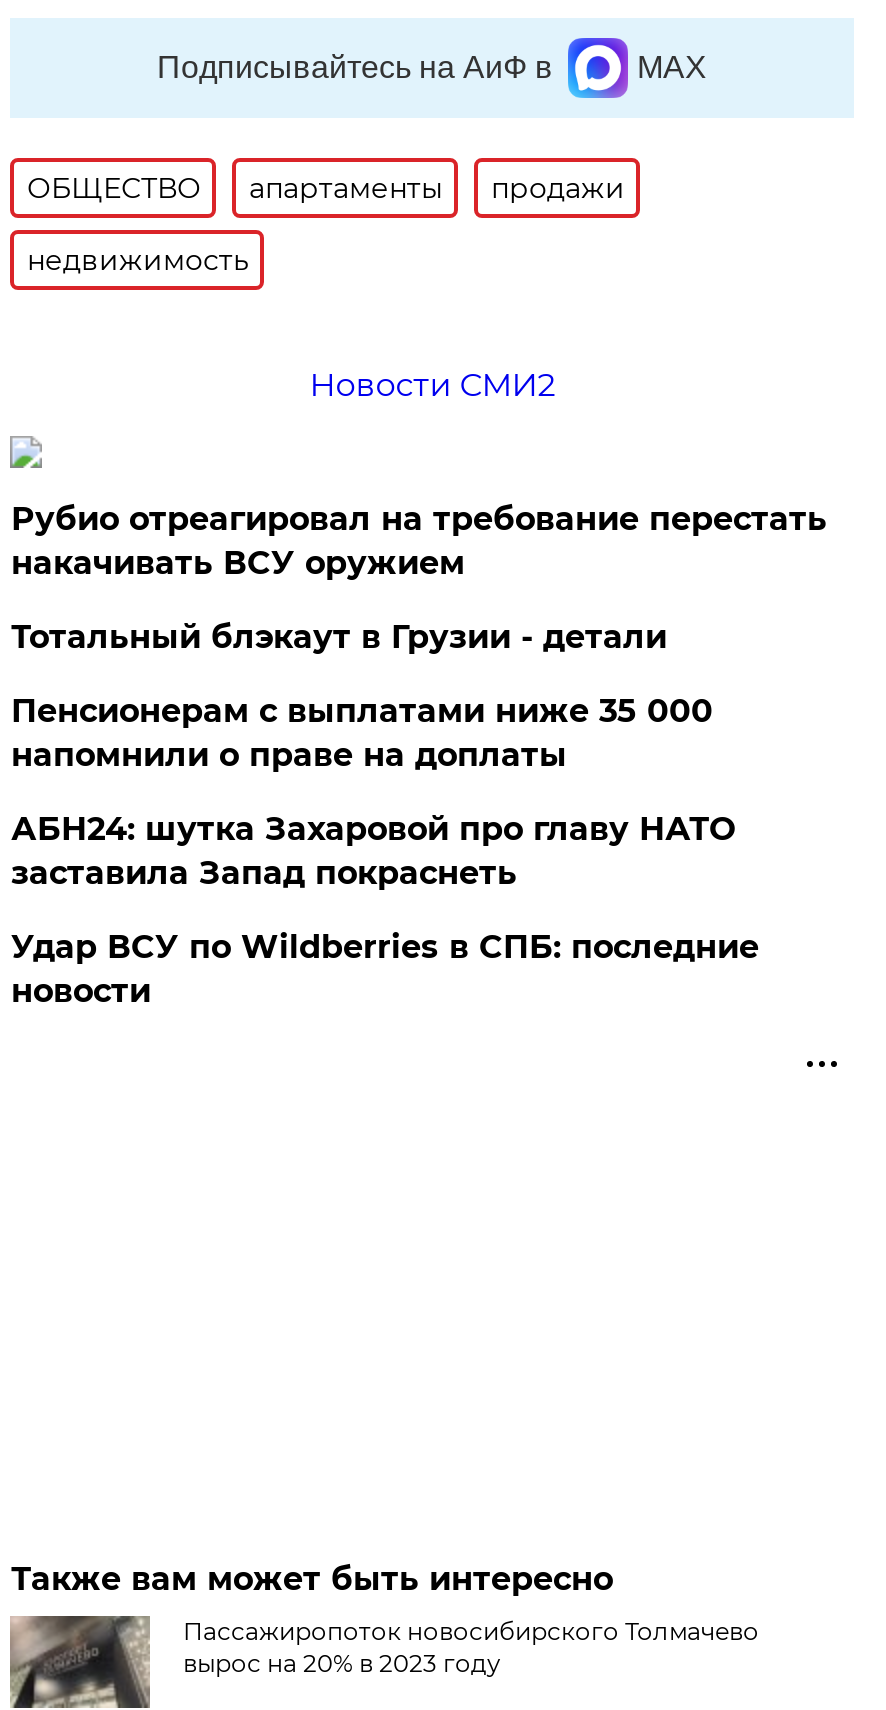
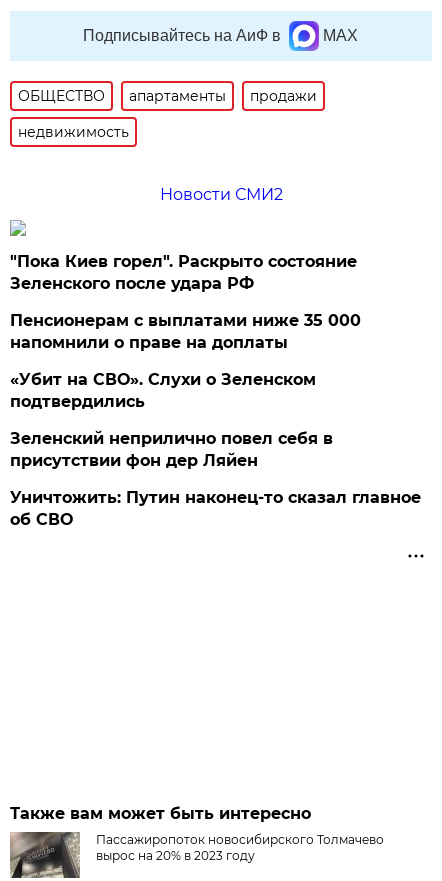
[11,500,827,656] Рубио отреагировал на требование перестать | накачивать ВСУ оружием | Тотальный блэкаут в Грузии - детали -> [10,252,357,293] "Пока Киев горел". Раскрыто состояние | Зеленского после удара РФ
moved [11,692,713,774] -> [10,311,361,352]: Пенсионерам с выплатами ниже 35 000 | напомнили о праве на доплаты
[11,810,759,1010] АБН24: шутка Захаровой про главу НАТО | заставила Запад покраснеть | Удар ВСУ по Wildberries в СПБ: последние | новости -> [10,370,421,529] «Убит на СВО». Слухи о Зеленском | подтвердились | Зеленский неприлично повел cебя в | присутствии фон дер Ляйен | Уничтожить: Путин наконец-то сказал главное | об СВО

